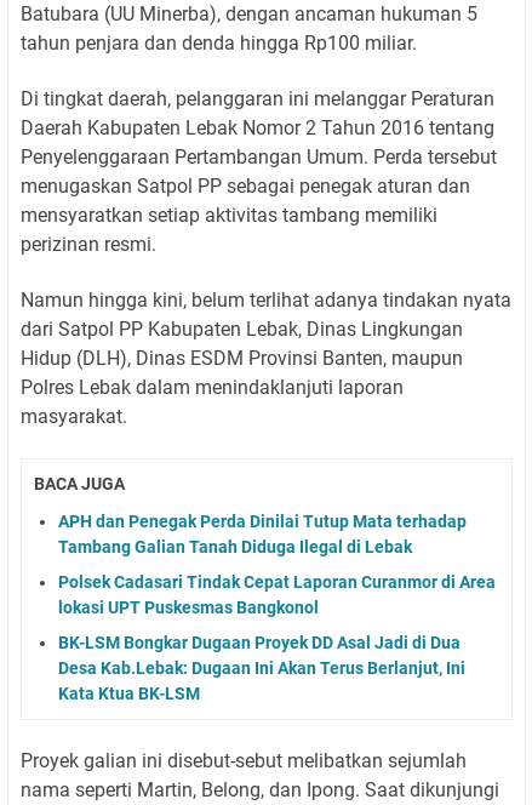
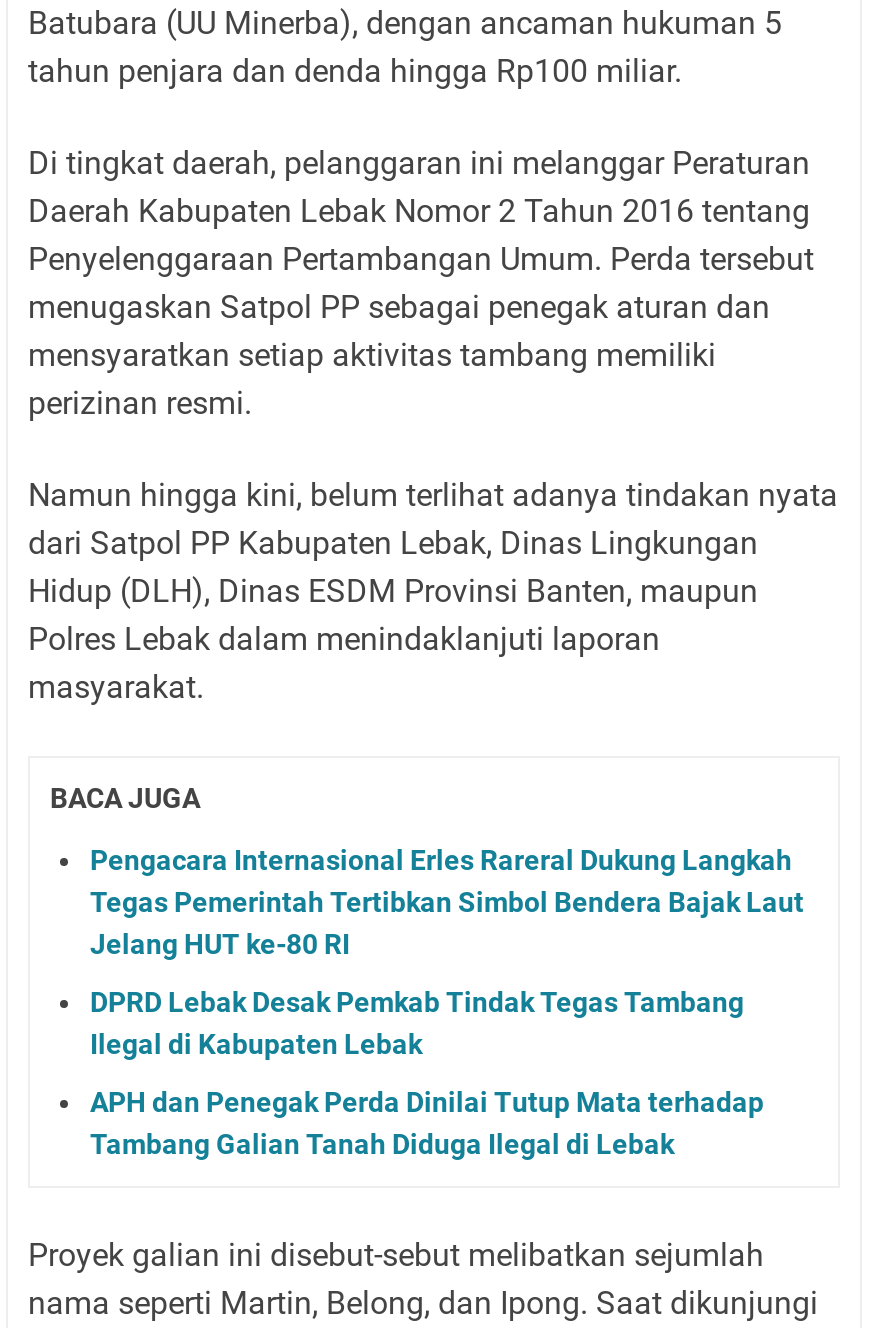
none -> [90,844,804,1060] Pengacara Internasional Erles Rareral Dukung Langkah | Tegas Pemerintah Tertibkan Simbol Bendera Bajak Laut | Jelang HUT ke-80 RI | DPRD Lebak Desak Pemkab Tindak Tegas Tambang | Ilegal di Kabupaten Lebak
moved [58,511,467,556] -> [90,1086,764,1160]: APH dan Penegak Perda Dinilai Tutup Mata terhadap | Tambang Galian Tanah Diduga Ilegal di Lebak
[58,572,496,703] Polsek Cadasari Tindak Cepat Laporan Curanmor di Area | lokasi UPT Puskesmas Bangkonol | BK-LSM Bongkar Dugaan Proyek DD Asal Jadi di Dua | Desa Kab.Lebak: Dugaan Ini Akan Terus Berlanjut, Ini | Kata Ktua BK-LSM -> none

